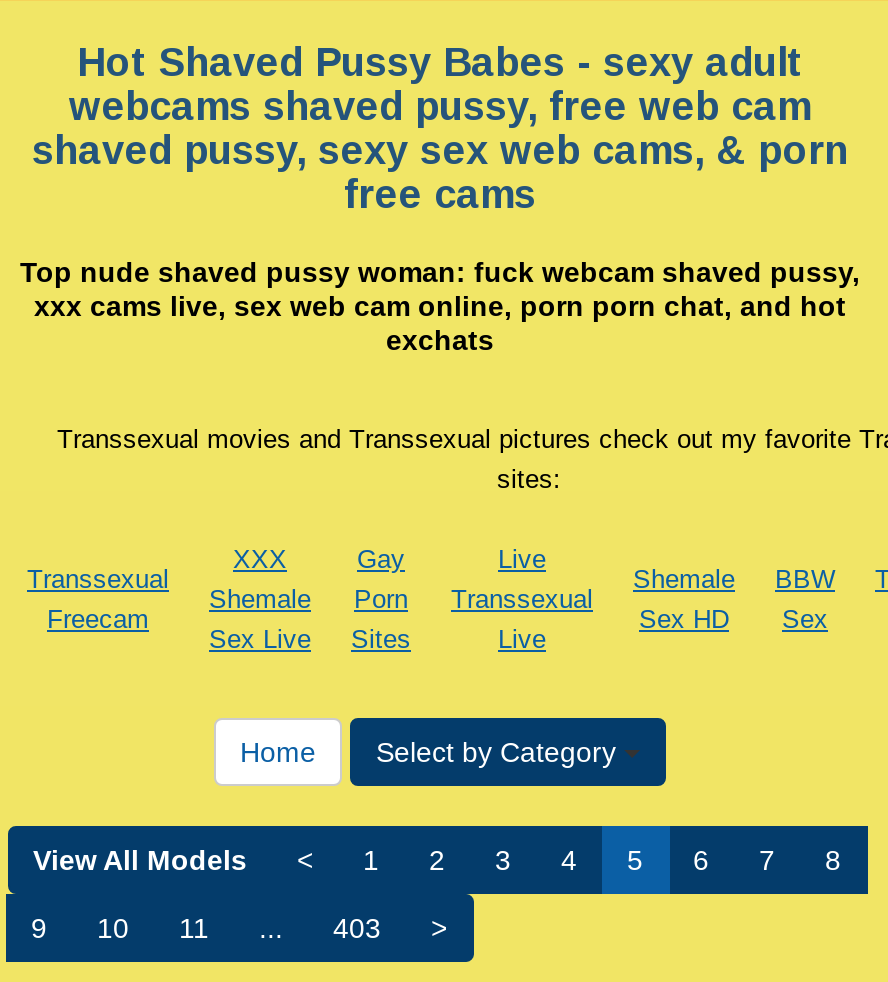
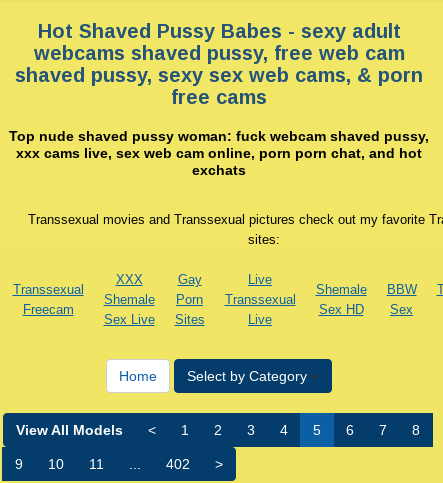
[333,912,381,944] 403 -> [165,456,189,472] 402

